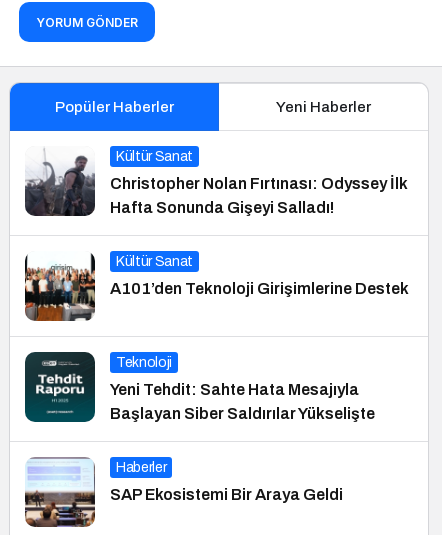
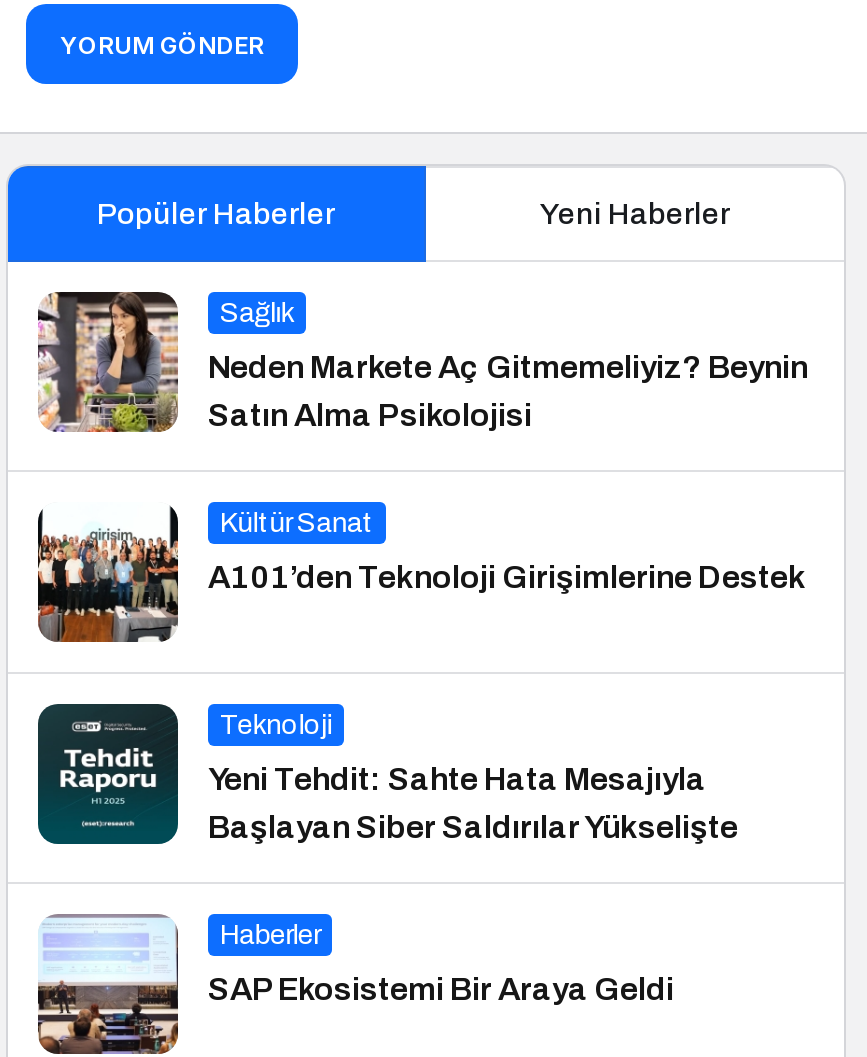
[24,146,408,217] [image] | Christopher Nolan Fırtınası: Odyssey İlk | Hafta Sonunda Gişeyi Salladı! -> [36,290,808,434] [image] | Neden Markete Aç Gitmemeliyiz? Beynin | Satın Alma Psikolojisi
[116,149,193,164] Kültür Sanat -> [220,298,294,328] Sağlık

